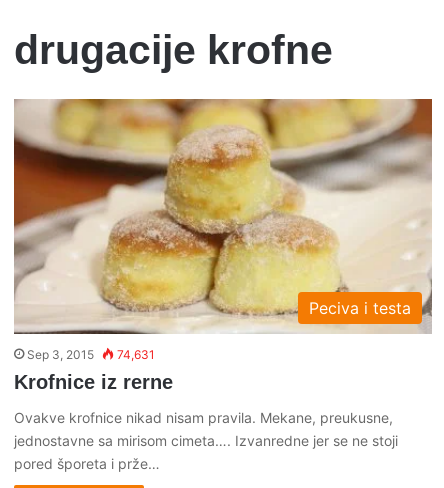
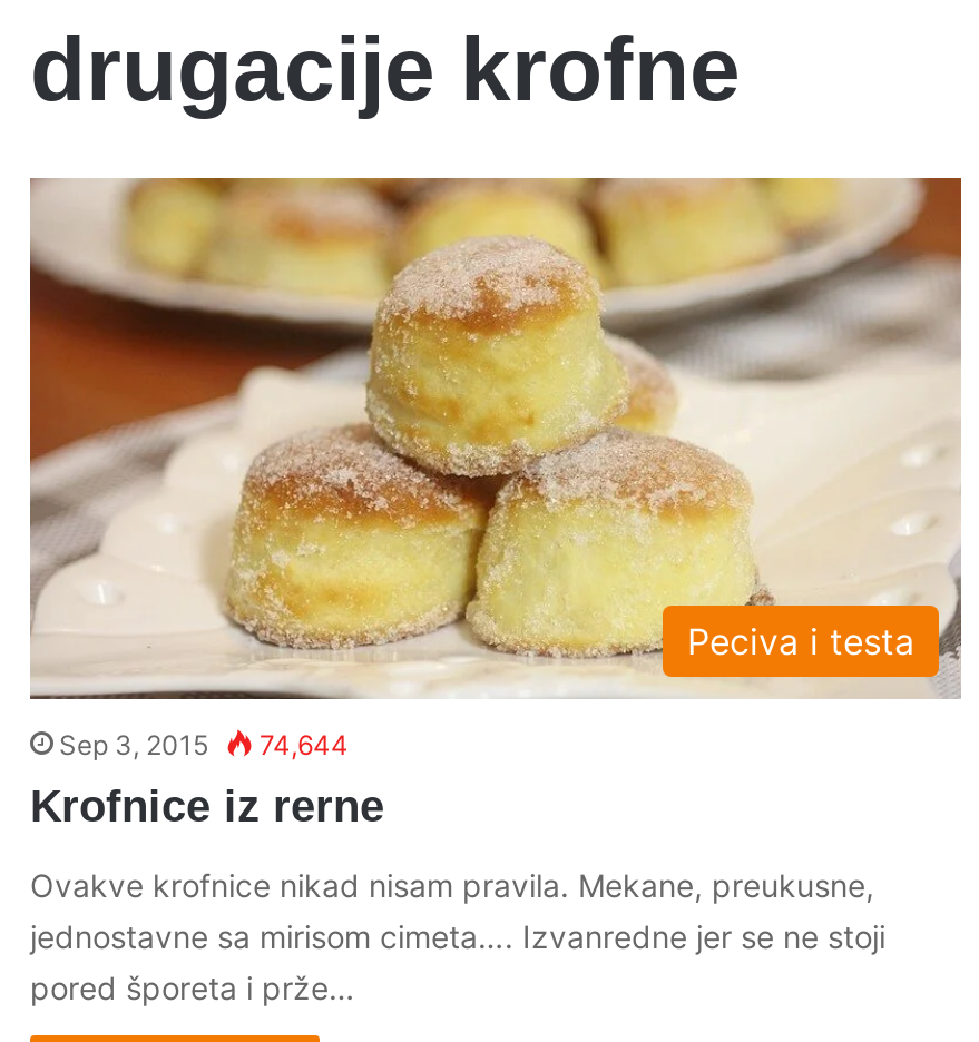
[27,347,155,362] Sep 3, 2015 74,631 -> [59,729,349,762] Sep 3, 2015 74,644

